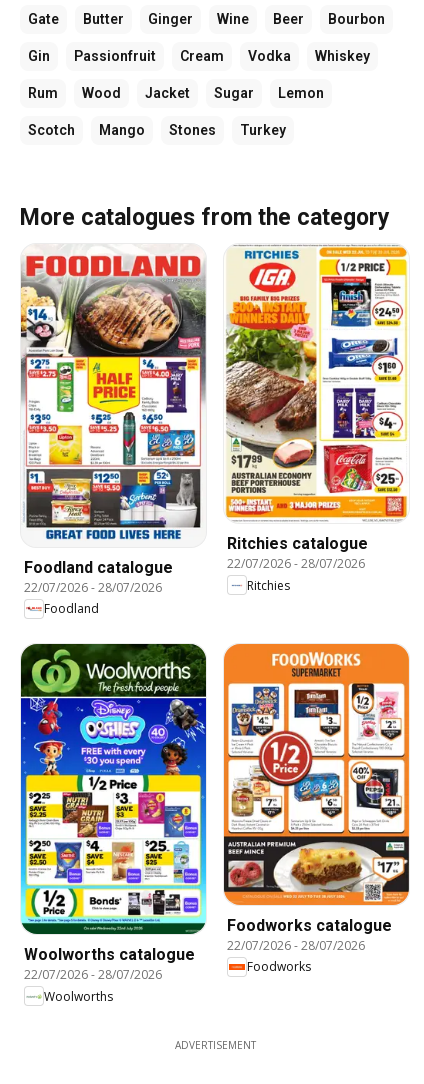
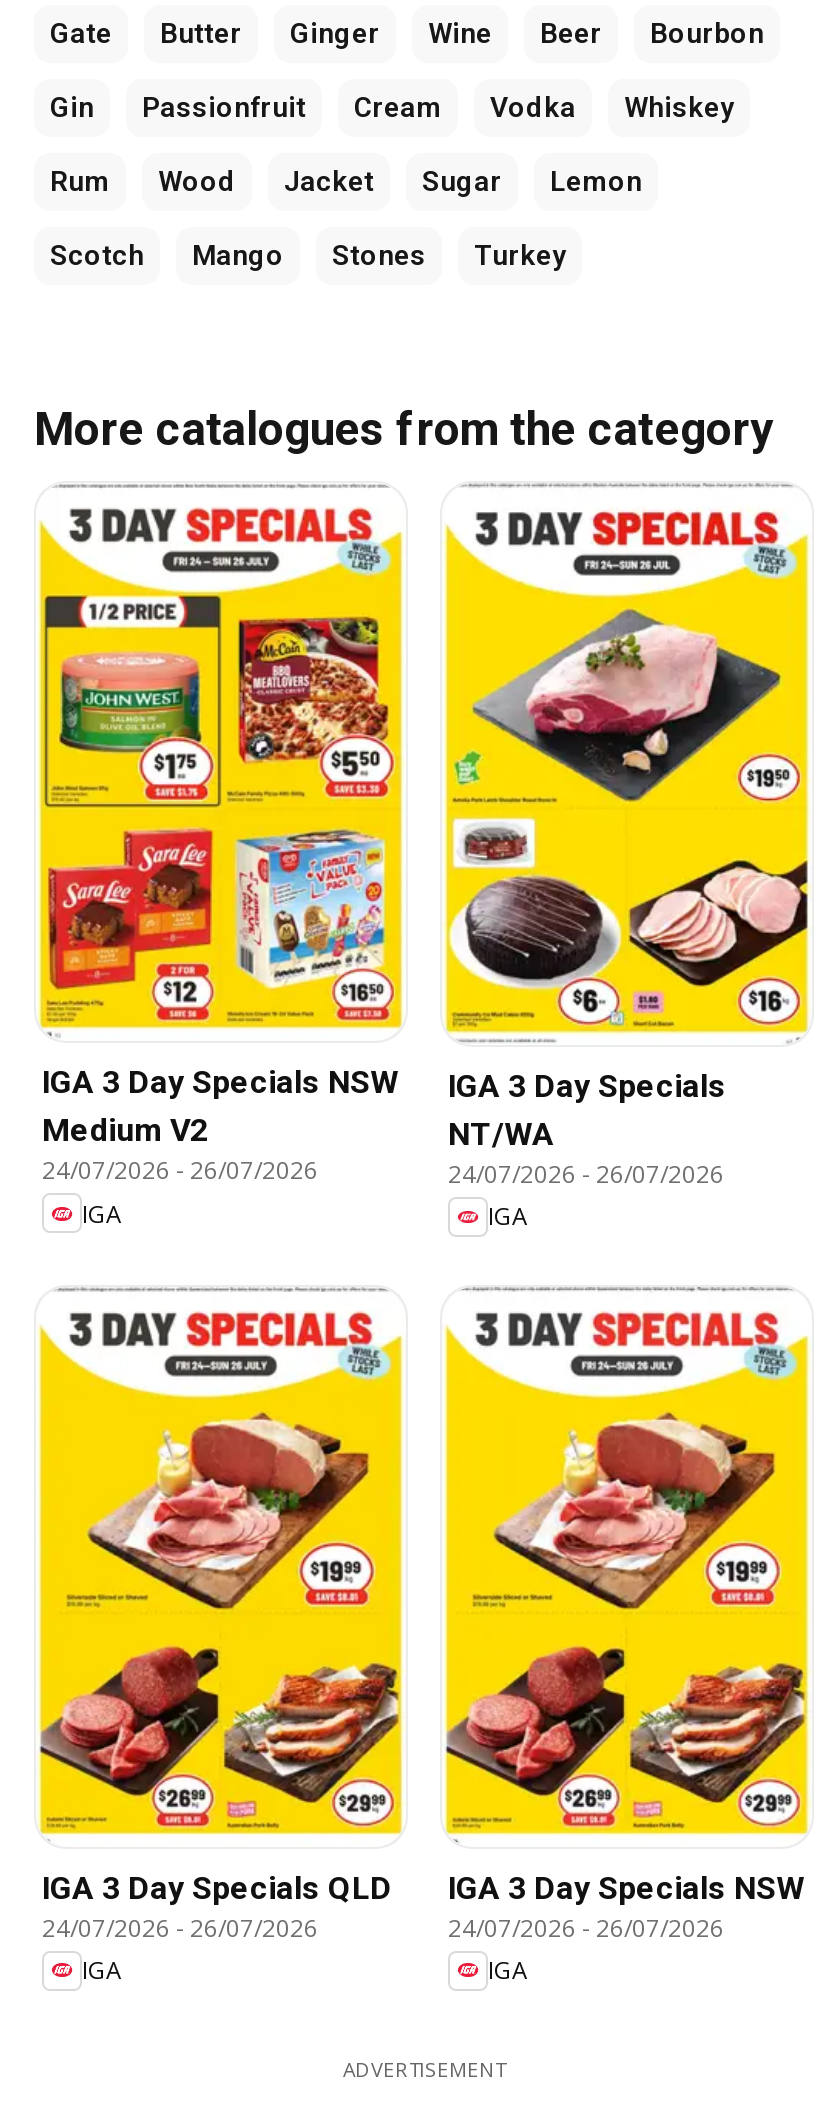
[225,245,408,594] [image] | Ritchies catalogue | 22/07/2026 - 28/07/2026 | Ritchies -> [444,487,810,1234] [image] | IGA 3 Day Specials | NT/WA | 24/07/2026 - 26/07/2026 | IGA
[20,255,207,617] [image] | Foodland catalogue | 22/07/2026 - 28/07/2026 | Foodland -> [36,505,406,1231] [image] | IGA 3 Day Specials NSW | Medium V2 | 24/07/2026 - 26/07/2026 | IGA
[20,643,207,1005] [image] | Woolworths catalogue | 22/07/2026 - 28/07/2026 | Woolworths -> [36,1283,406,1988] [image] | IGA 3 Day Specials QLD | 24/07/2026 - 26/07/2026 | IGA
[223,643,410,975] [image] | Foodworks catalogue | 22/07/2026 - 28/07/2026 | Foodworks -> [442,1283,812,1988] [image] | IGA 3 Day Specials NSW | 24/07/2026 - 26/07/2026 | IGA

